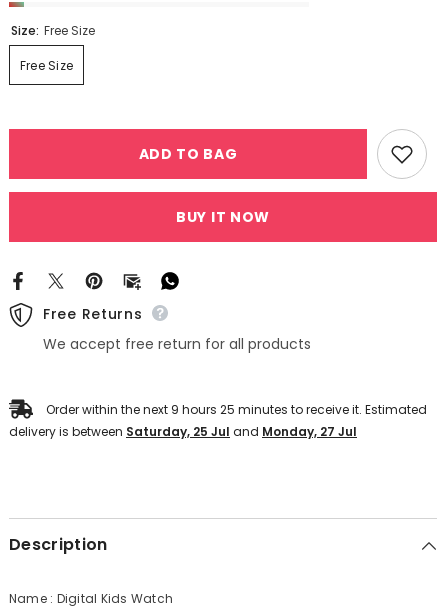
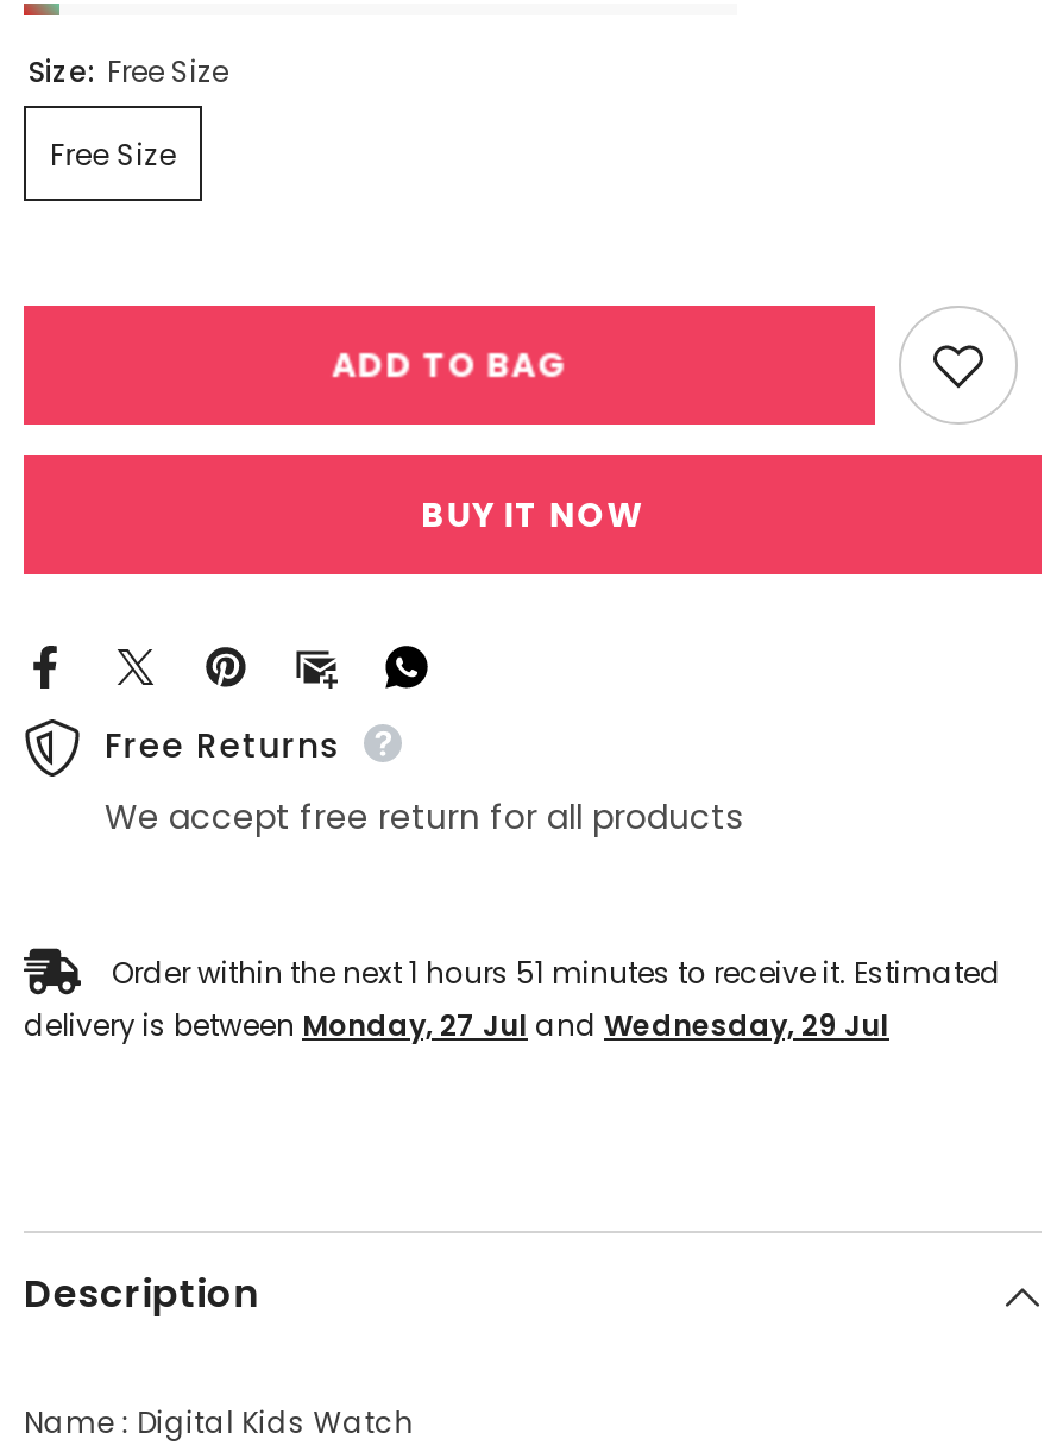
[46,401,427,418] Order within the next 9 hours 25 minutes to receive it. Estimated -> [112,953,1001,994] Order within the next 1 hours 51 minutes to receive it. Estimated
[9,423,357,440] delivery is between Saturday, 25 Jul and Monday, 27 Jul -> [24,1006,889,1046] delivery is between Monday, 27 Jul and Wednesday, 29 Jul

